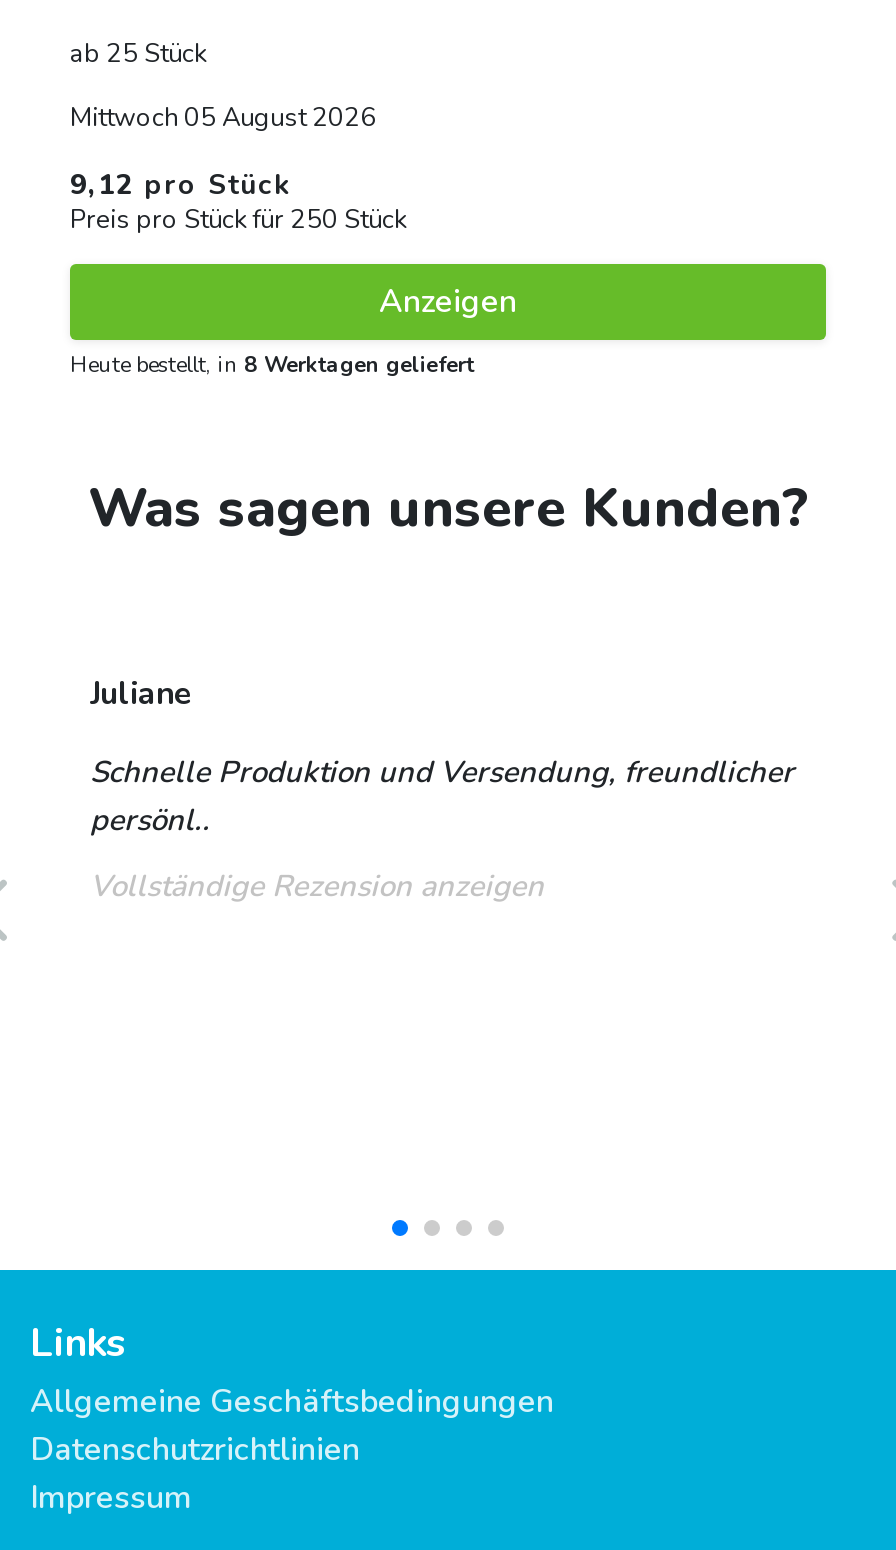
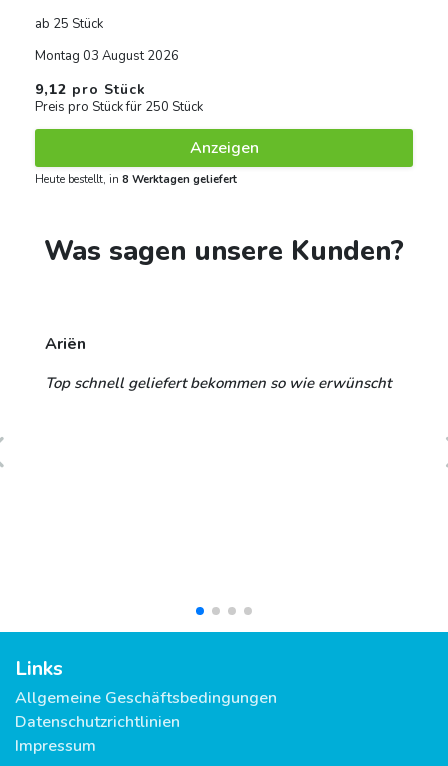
[70,99,376,135] Mittwoch 05 August 2026 -> [35,47,179,65] Montag 03 August 2026
[90,671,794,905] Juliane | Schnelle Produktion und Versendung, freundlicher | persönl.. | Vollständige Rezension anzeigen -> [45,333,391,393] Ariën | Top schnell geliefert bekommen so wie erwünscht

